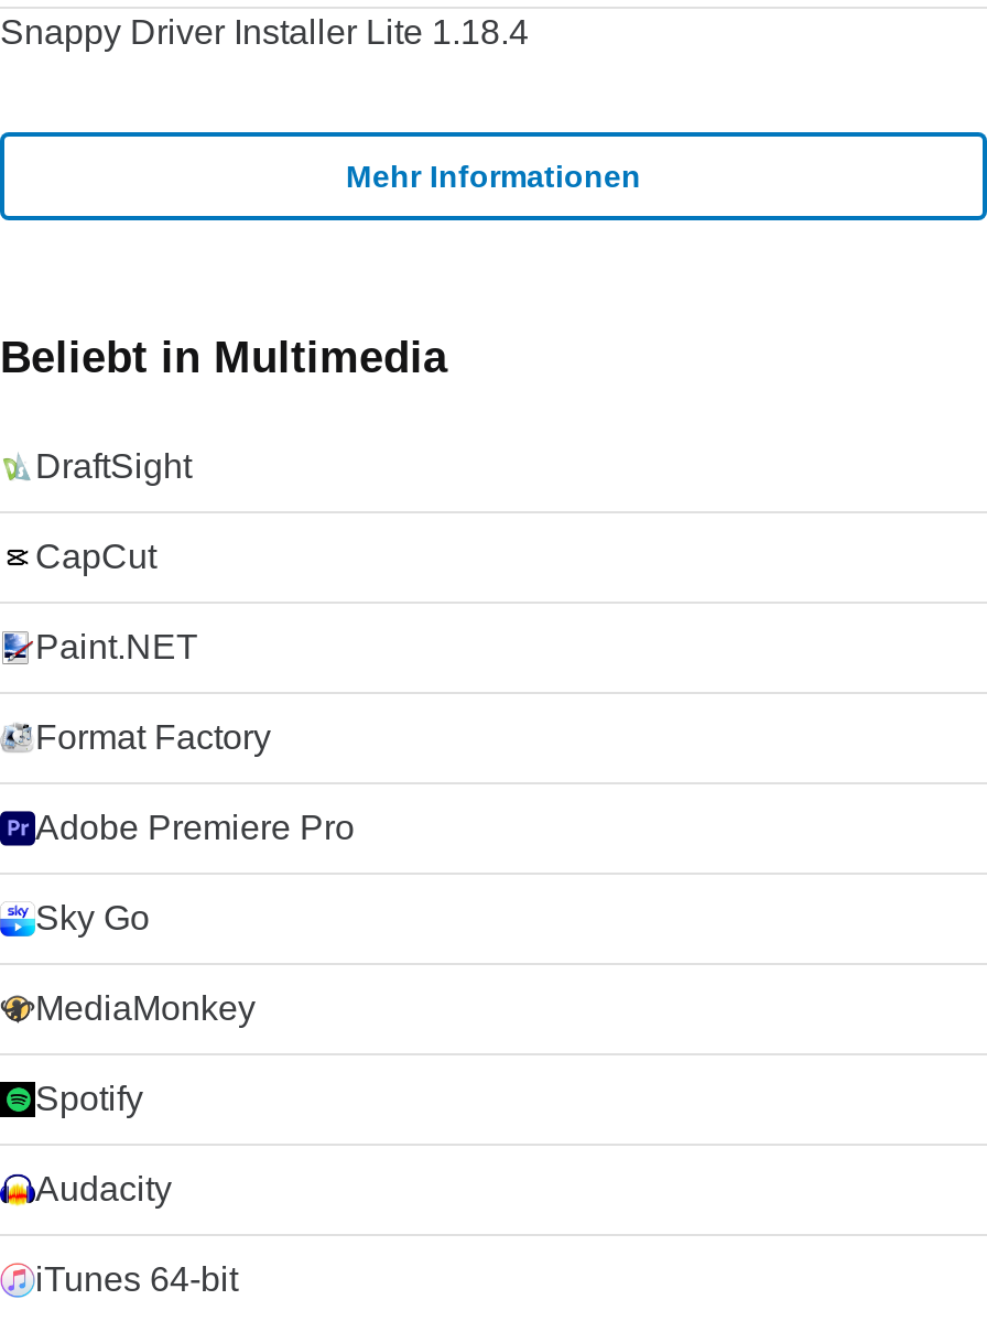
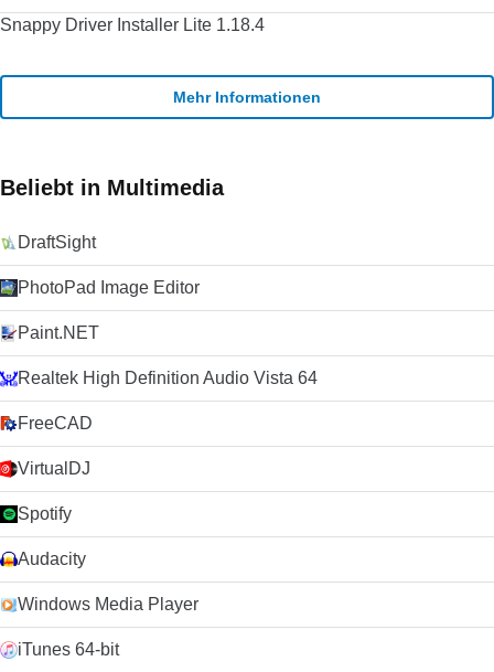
[35,538,156,575] CapCut -> [18,278,200,297] PhotoPad Image Editor
[35,718,355,1027] Format Factory | Adobe Premiere Pro | Sky Go | MediaMonkey -> [18,369,318,478] Realtek High Definition Audio Vista 64 | FreeCAD | VirtualDJ
moved [35,1080,172,1207] -> [18,504,86,568]: Spotify | Audacity
none -> [18,595,198,614] Windows Media Player

